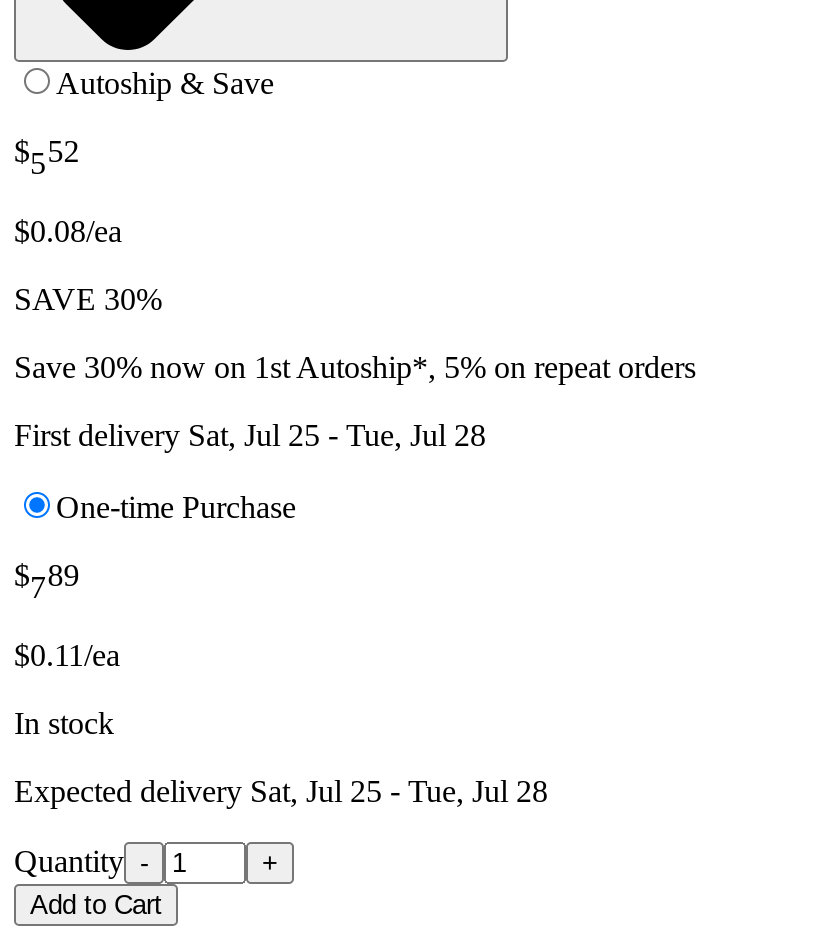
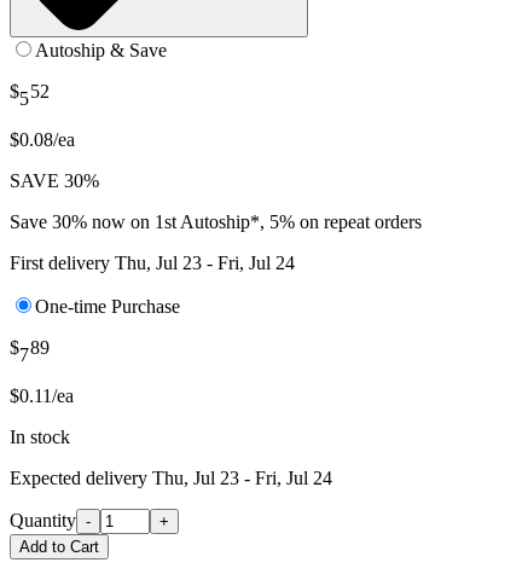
[14,418,486,452] First delivery Sat, Jul 25 - Tue, Jul 28 -> [10,252,295,273] First delivery Thu, Jul 23 - Fri, Jul 24
[14,774,548,808] Expected delivery Sat, Jul 25 - Tue, Jul 28 -> [10,468,332,488] Expected delivery Thu, Jul 23 - Fri, Jul 24

